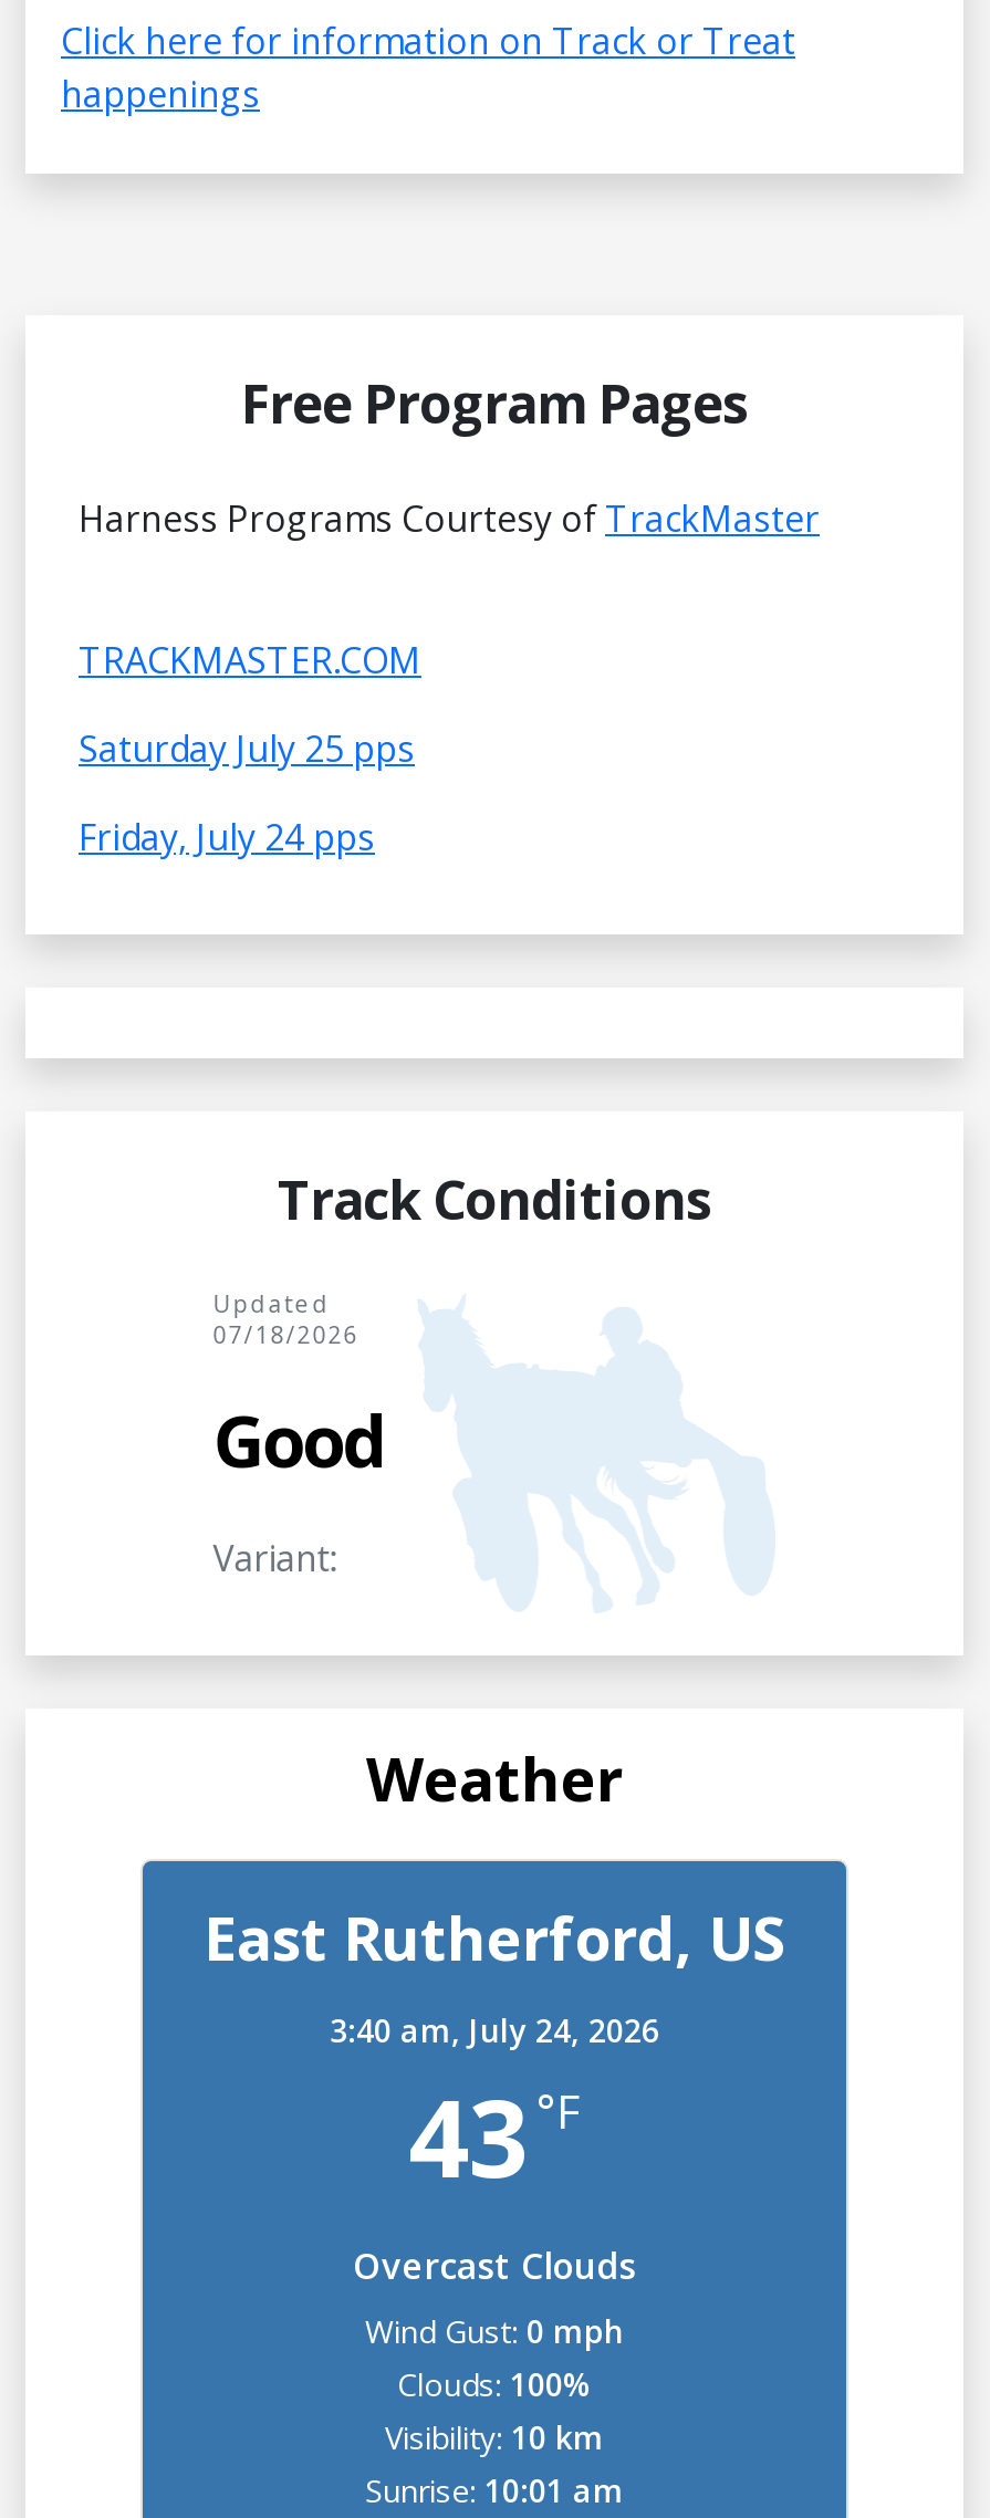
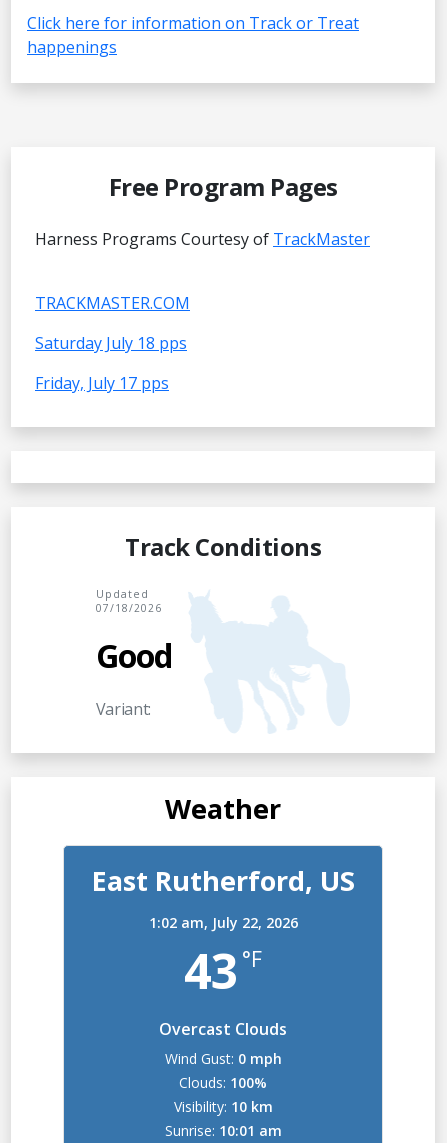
[79,723,415,772] Saturday July 25 pps -> [35,332,187,354] Saturday July 18 pps
[79,812,375,861] Friday, July 24 pps -> [35,372,169,394] Friday, July 17 pps
[330,2008,659,2050] 3:40 am, July 24, 2026 -> [148,913,297,932] 1:02 am, July 22, 2026

